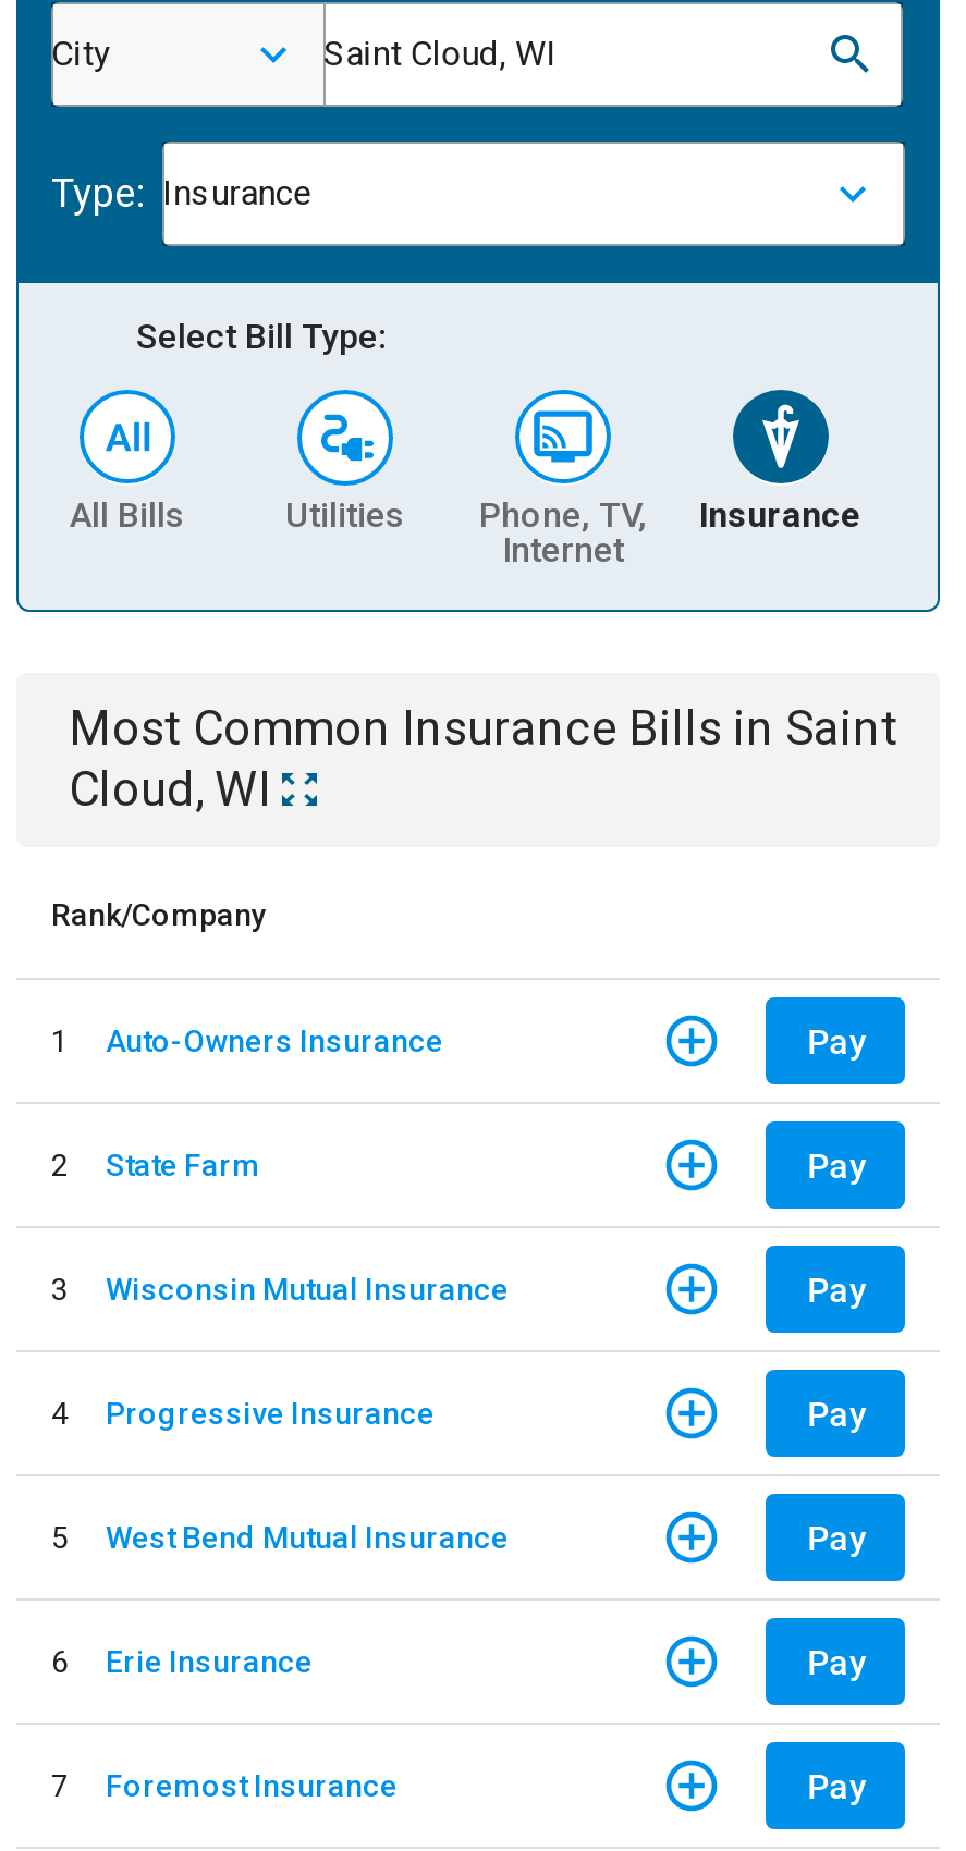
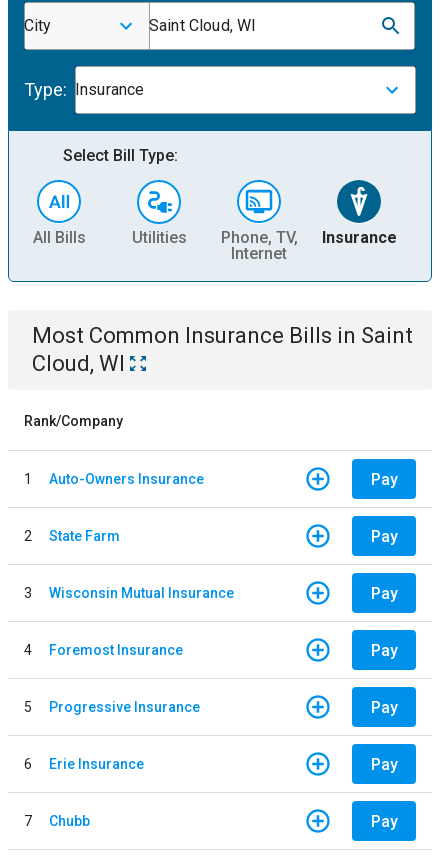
moved [106,1395,435,1430] -> [49,698,200,714]: Progressive Insurance
[106,1519,509,1554] West Bend Mutual Insurance -> none
moved [106,1767,398,1802] -> [49,641,183,657]: Foremost Insurance
none -> [49,812,90,828] Chubb

